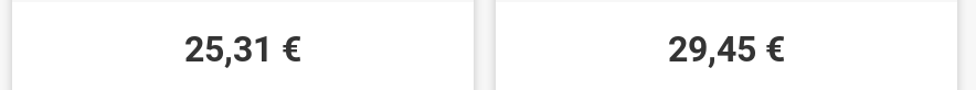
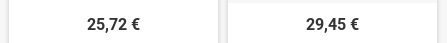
[184,29,301,71] 25,31 € -> [87,15,140,34] 25,72 €

